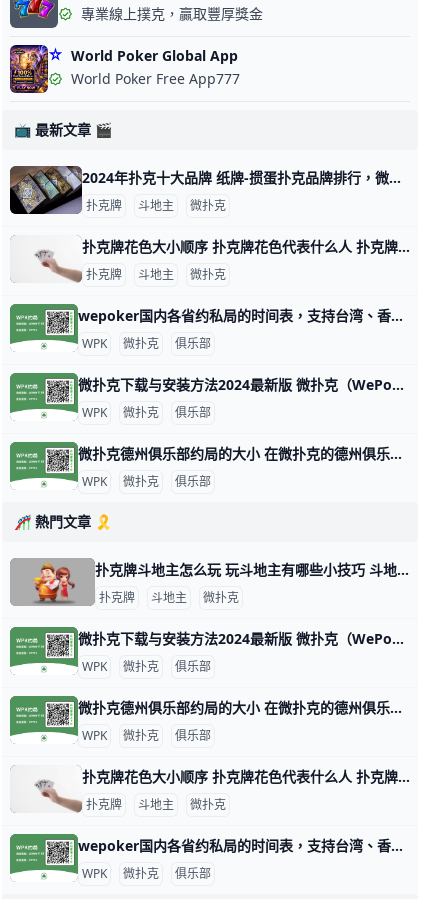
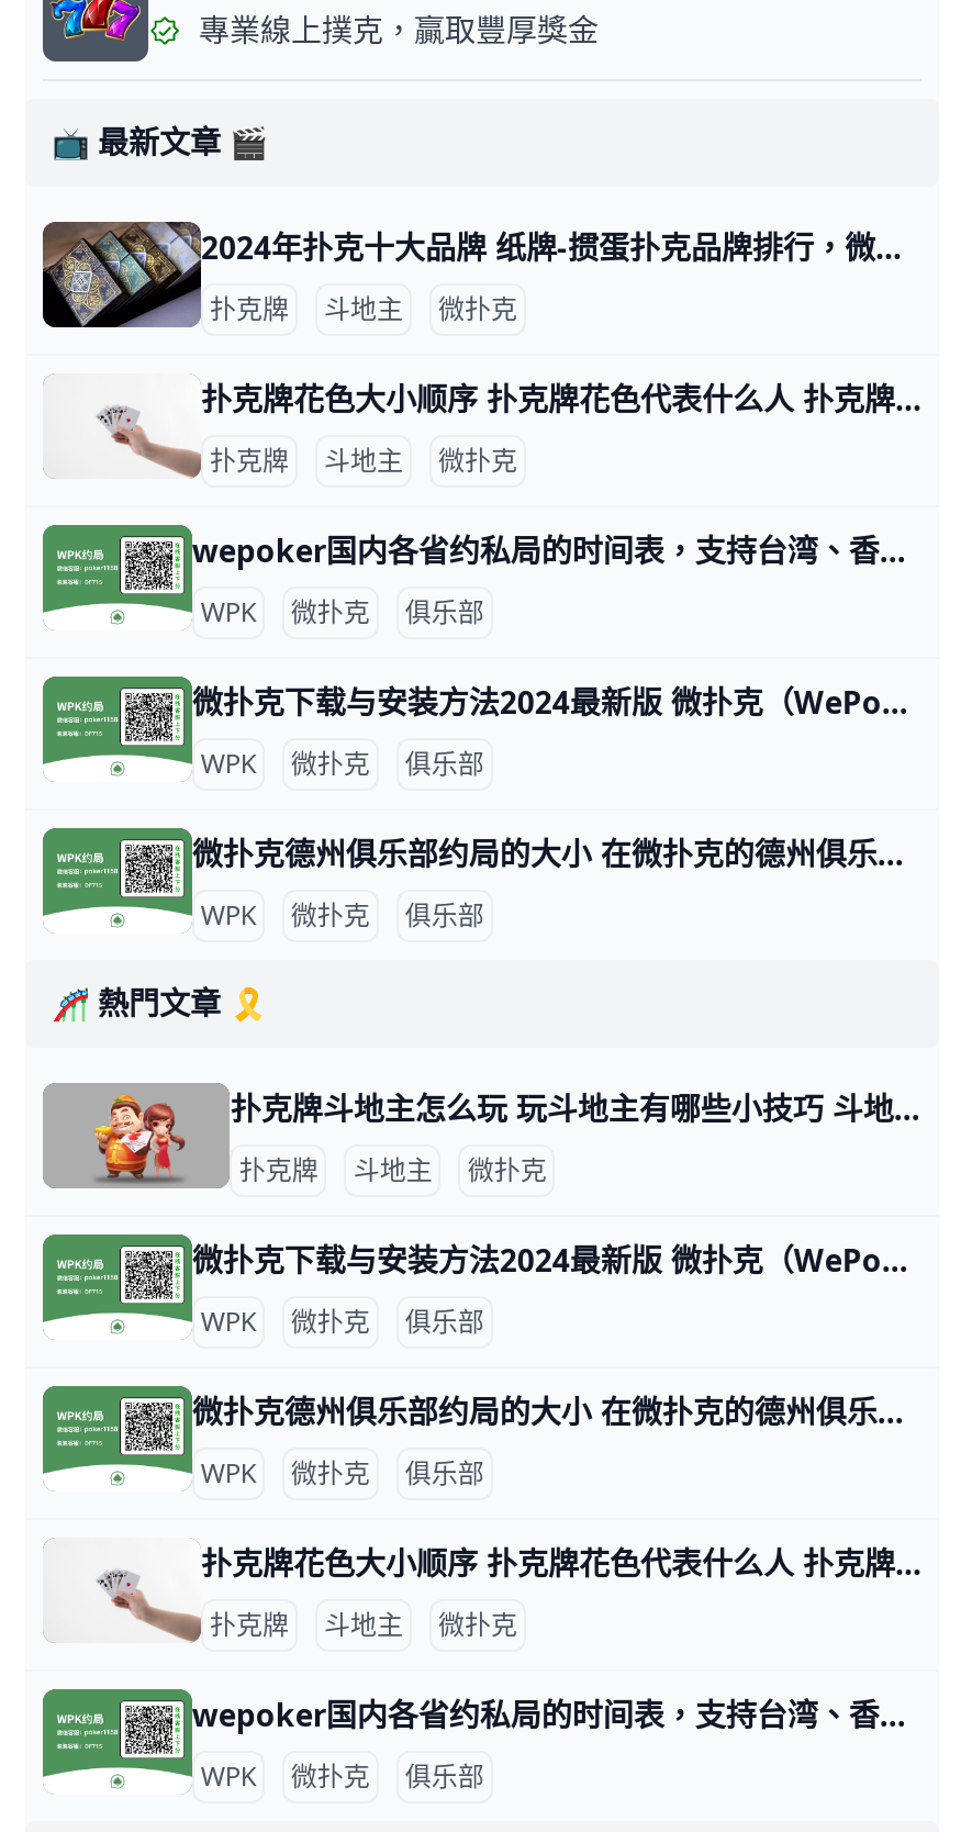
[10,44,240,94] [image] | World Poker Global App | World Poker Free App777 -> none

